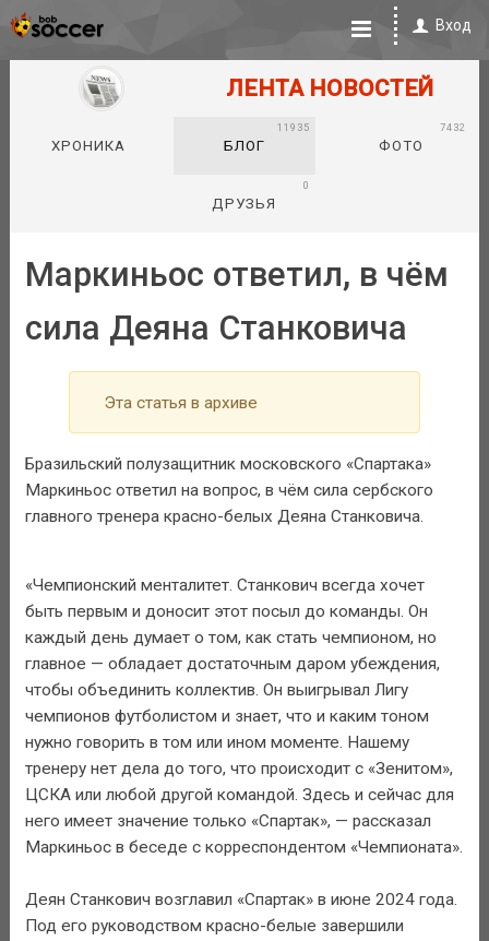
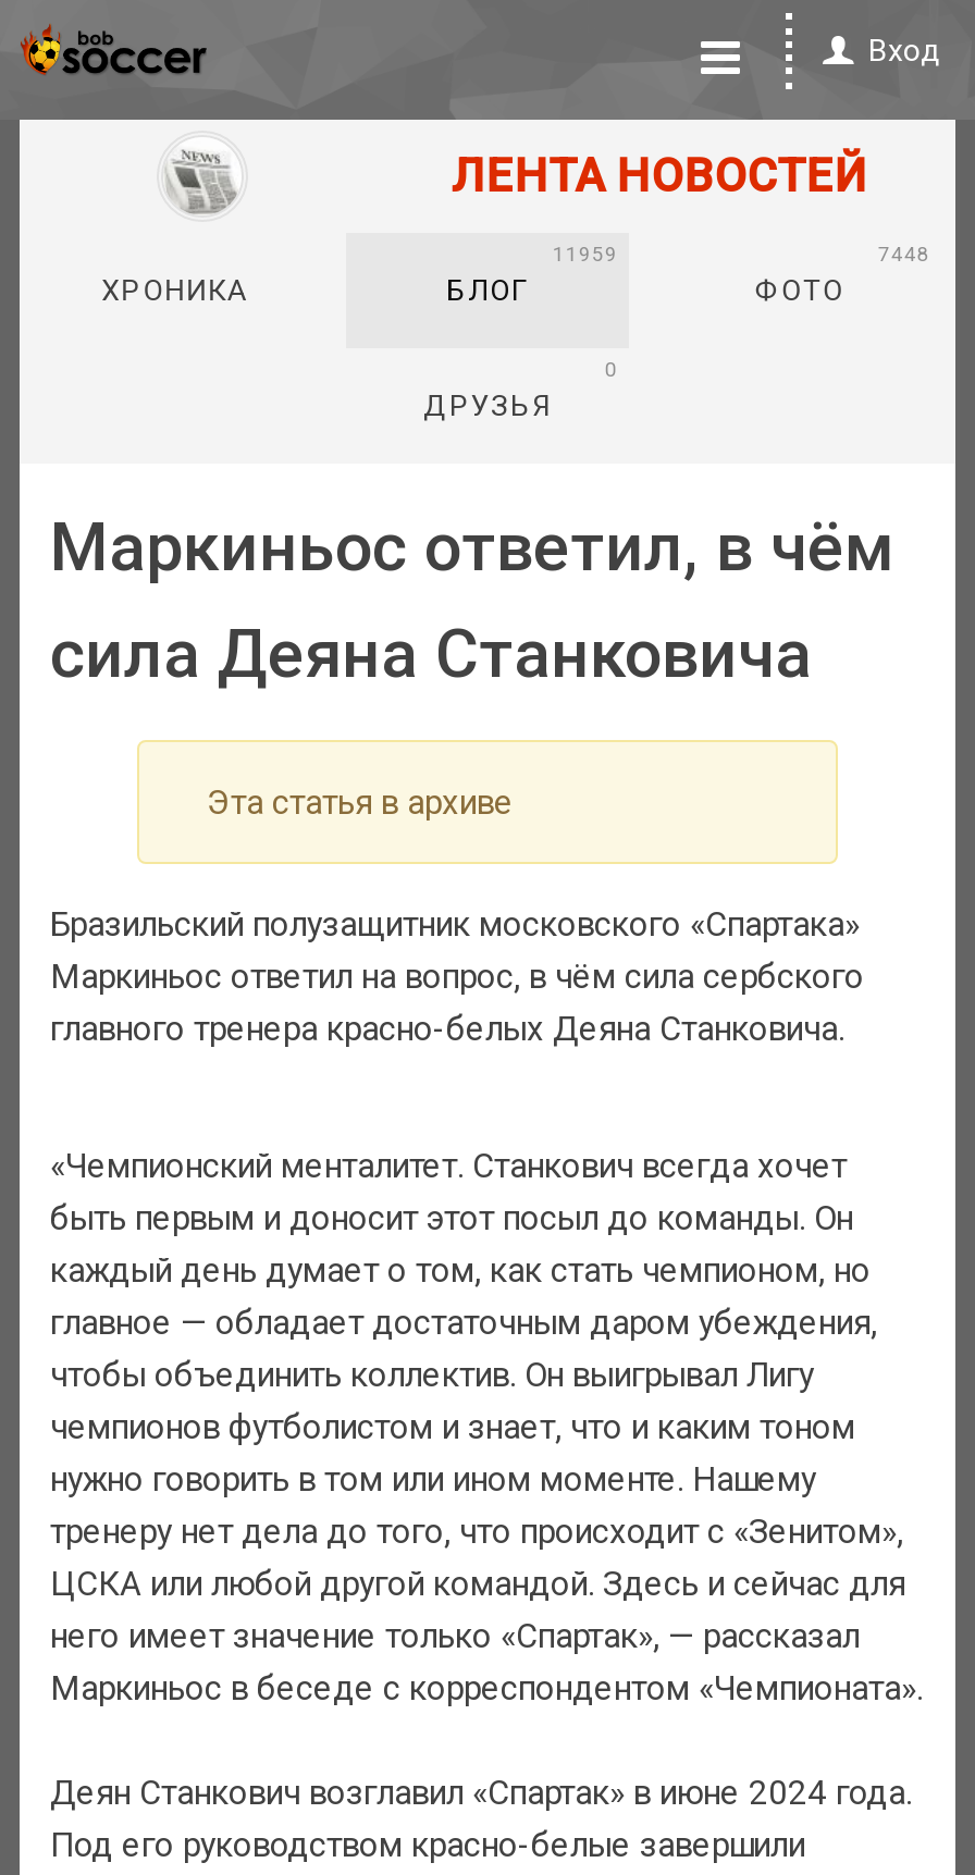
[277,121,310,133] 11935 -> [553,241,618,265] 11959
[440,121,466,133] 7432 -> [877,241,930,265] 7448

